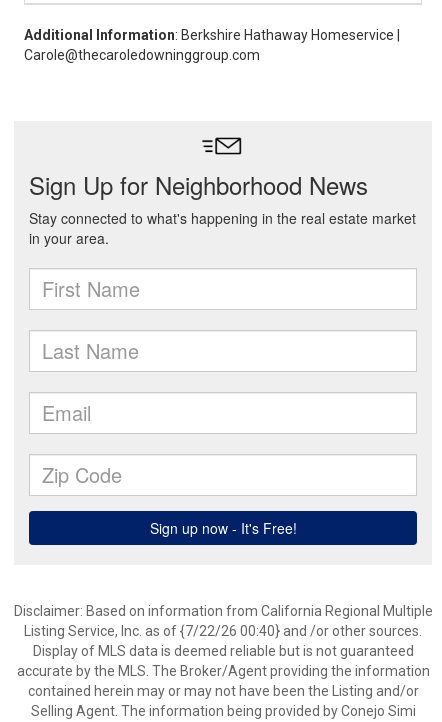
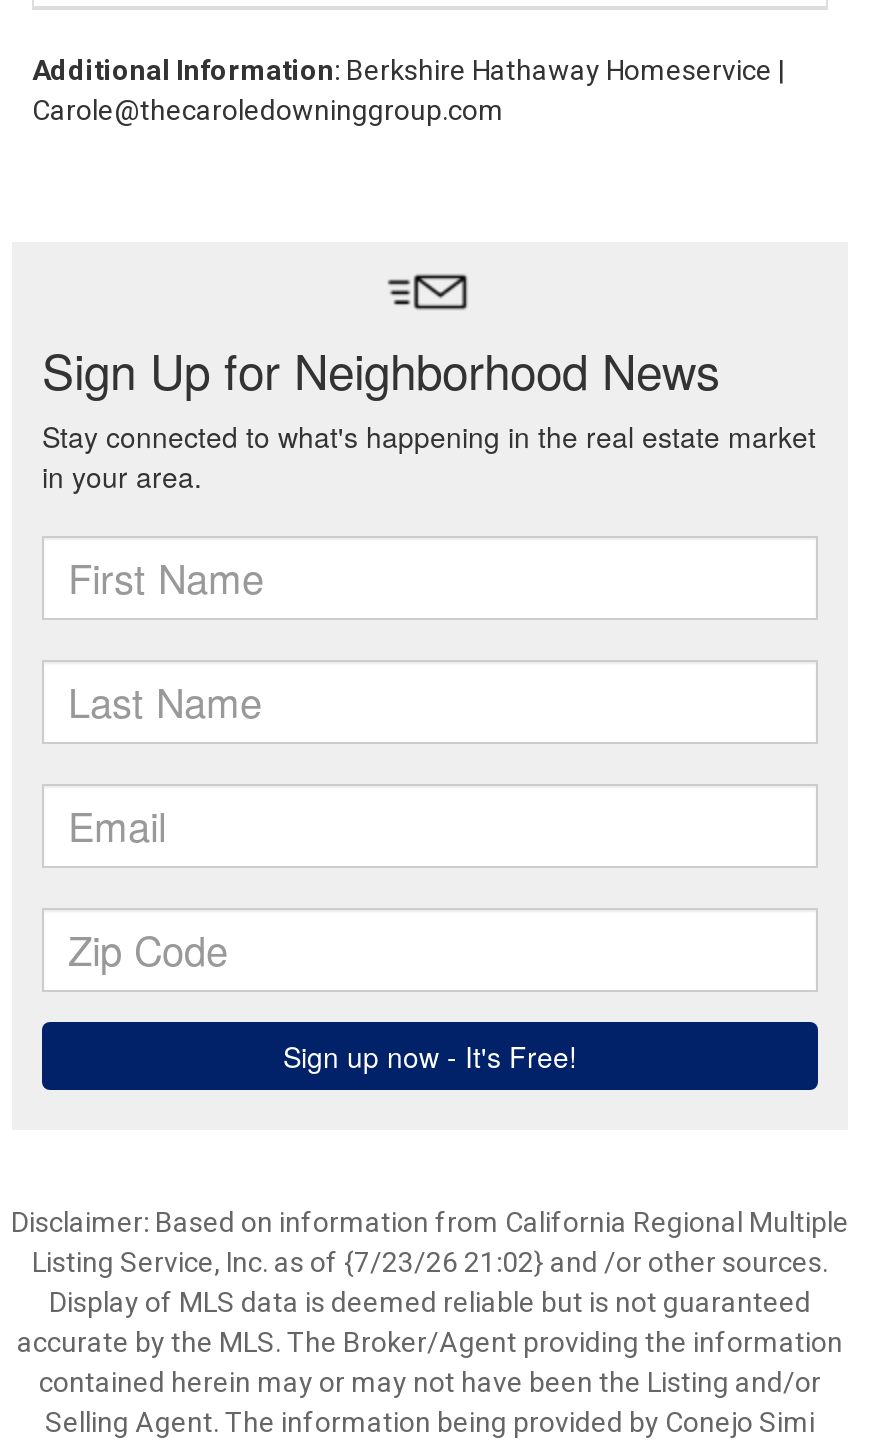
[24,623,422,639] Listing Service, Inc. as of {7/22/26 00:40} and /or other sources. -> [32,1246,828,1278] Listing Service, Inc. as of {7/23/26 21:02} and /or other sources.

